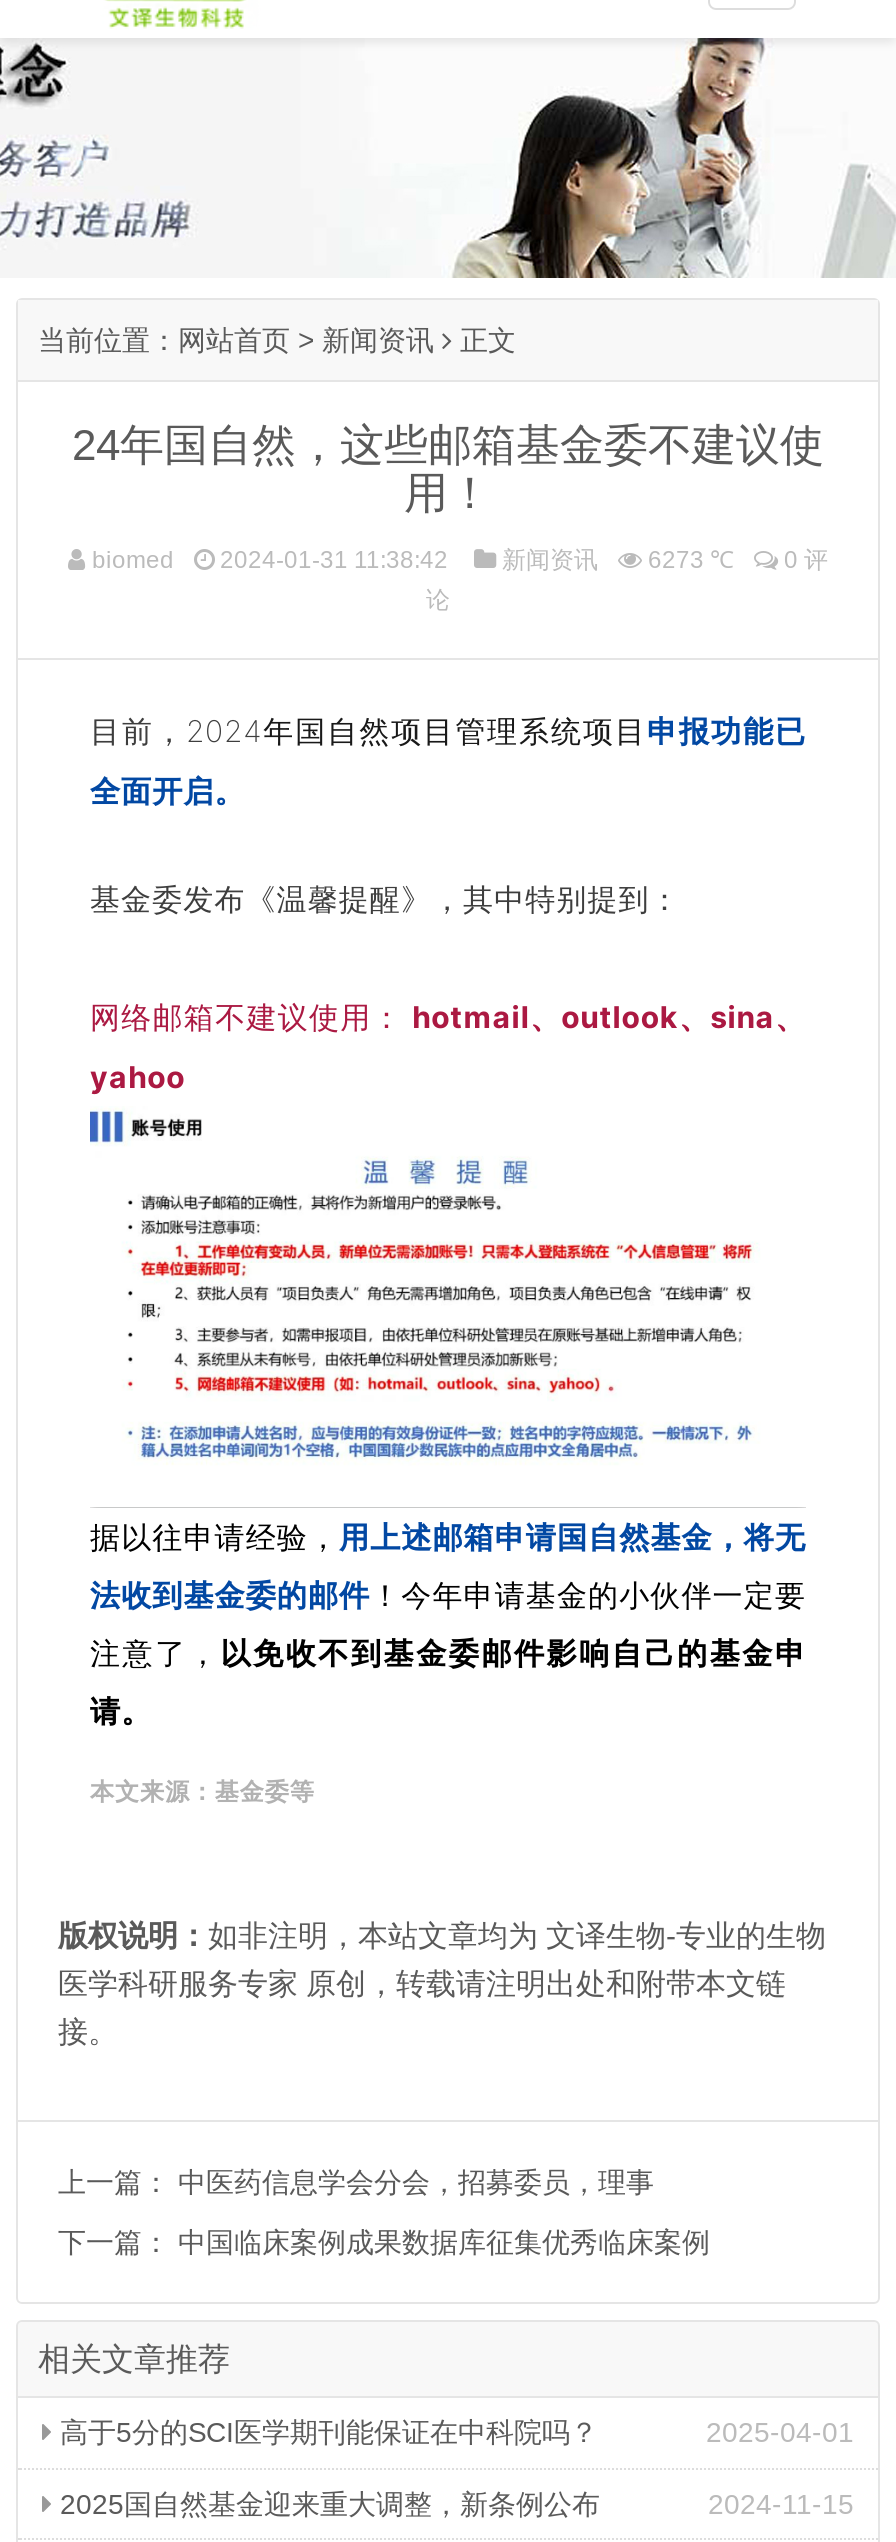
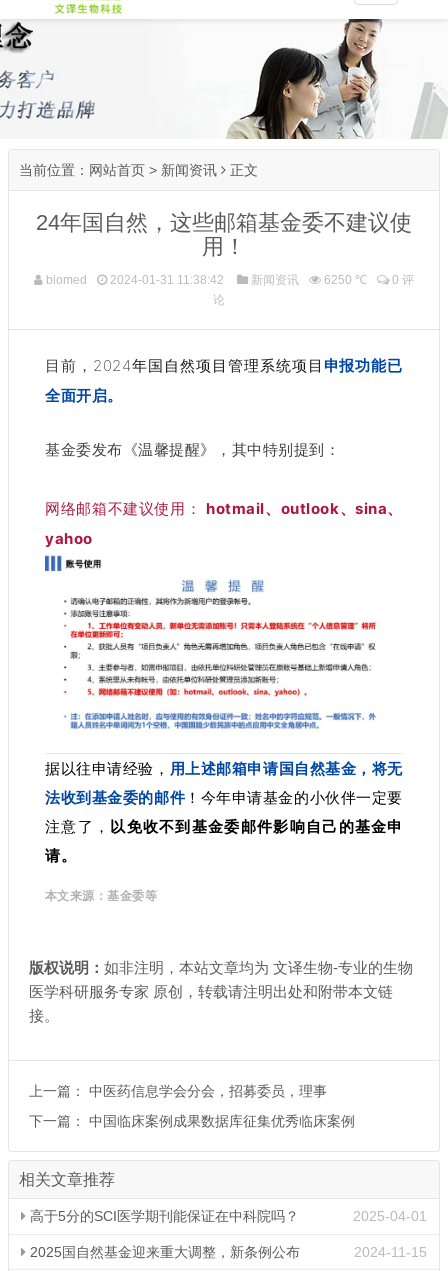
[86,546,828,574] biomed 2024-01-31 11:38:42 新闻资讯 6273 ℃ 0 评 -> [43,273,414,287] biomed 2024-01-31 11:38:42 新闻资讯 6250 ℃ 0 评

